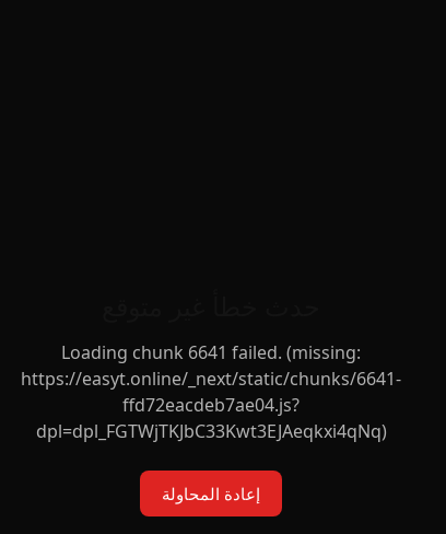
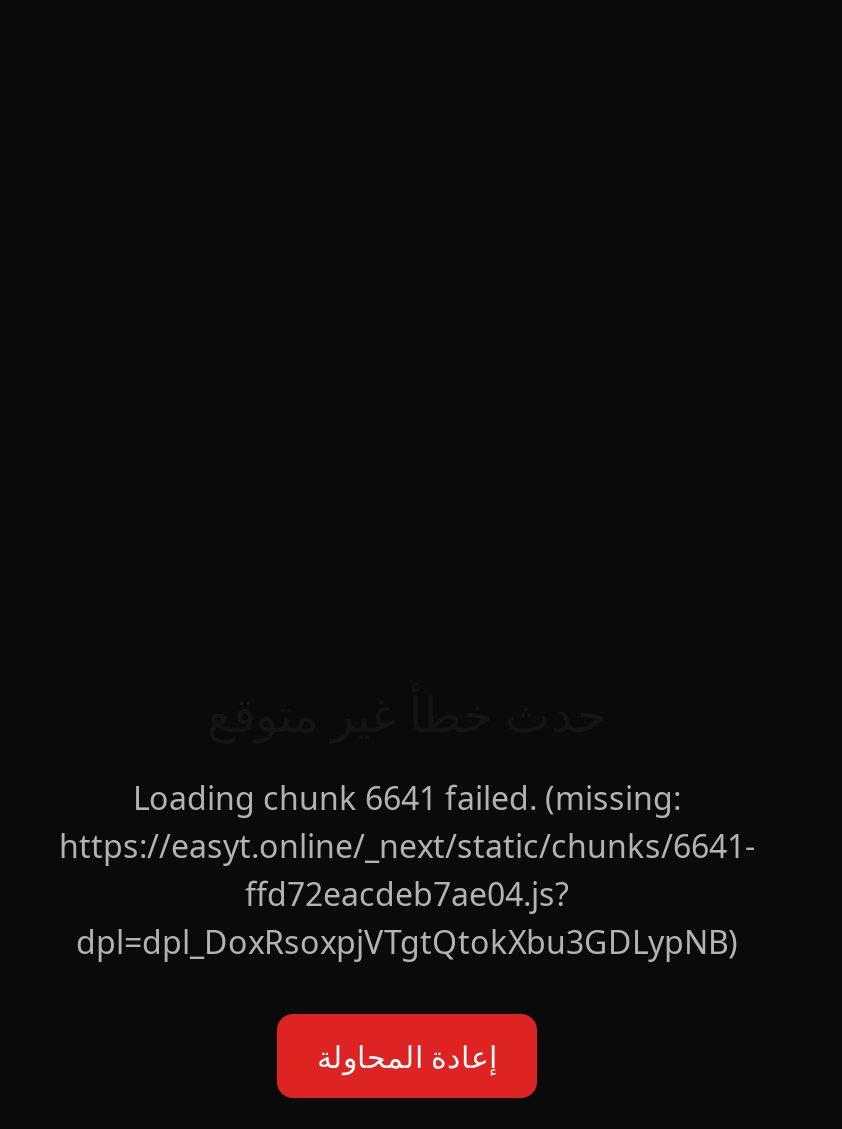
[36,419,386,443] dpl=dpl_FGTWjTKJbC33Kwt3EJAeqkxi4qNq) -> [76,920,738,964] dpl=dpl_DoxRsoxpjVTgtQtokXbu3GDLypNB)

